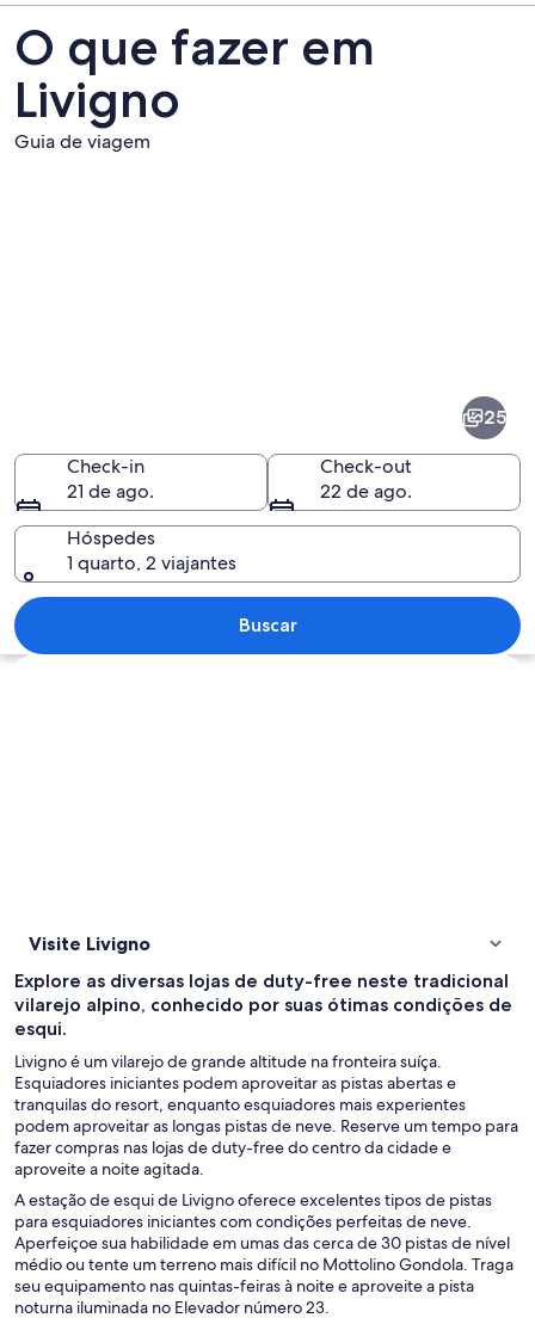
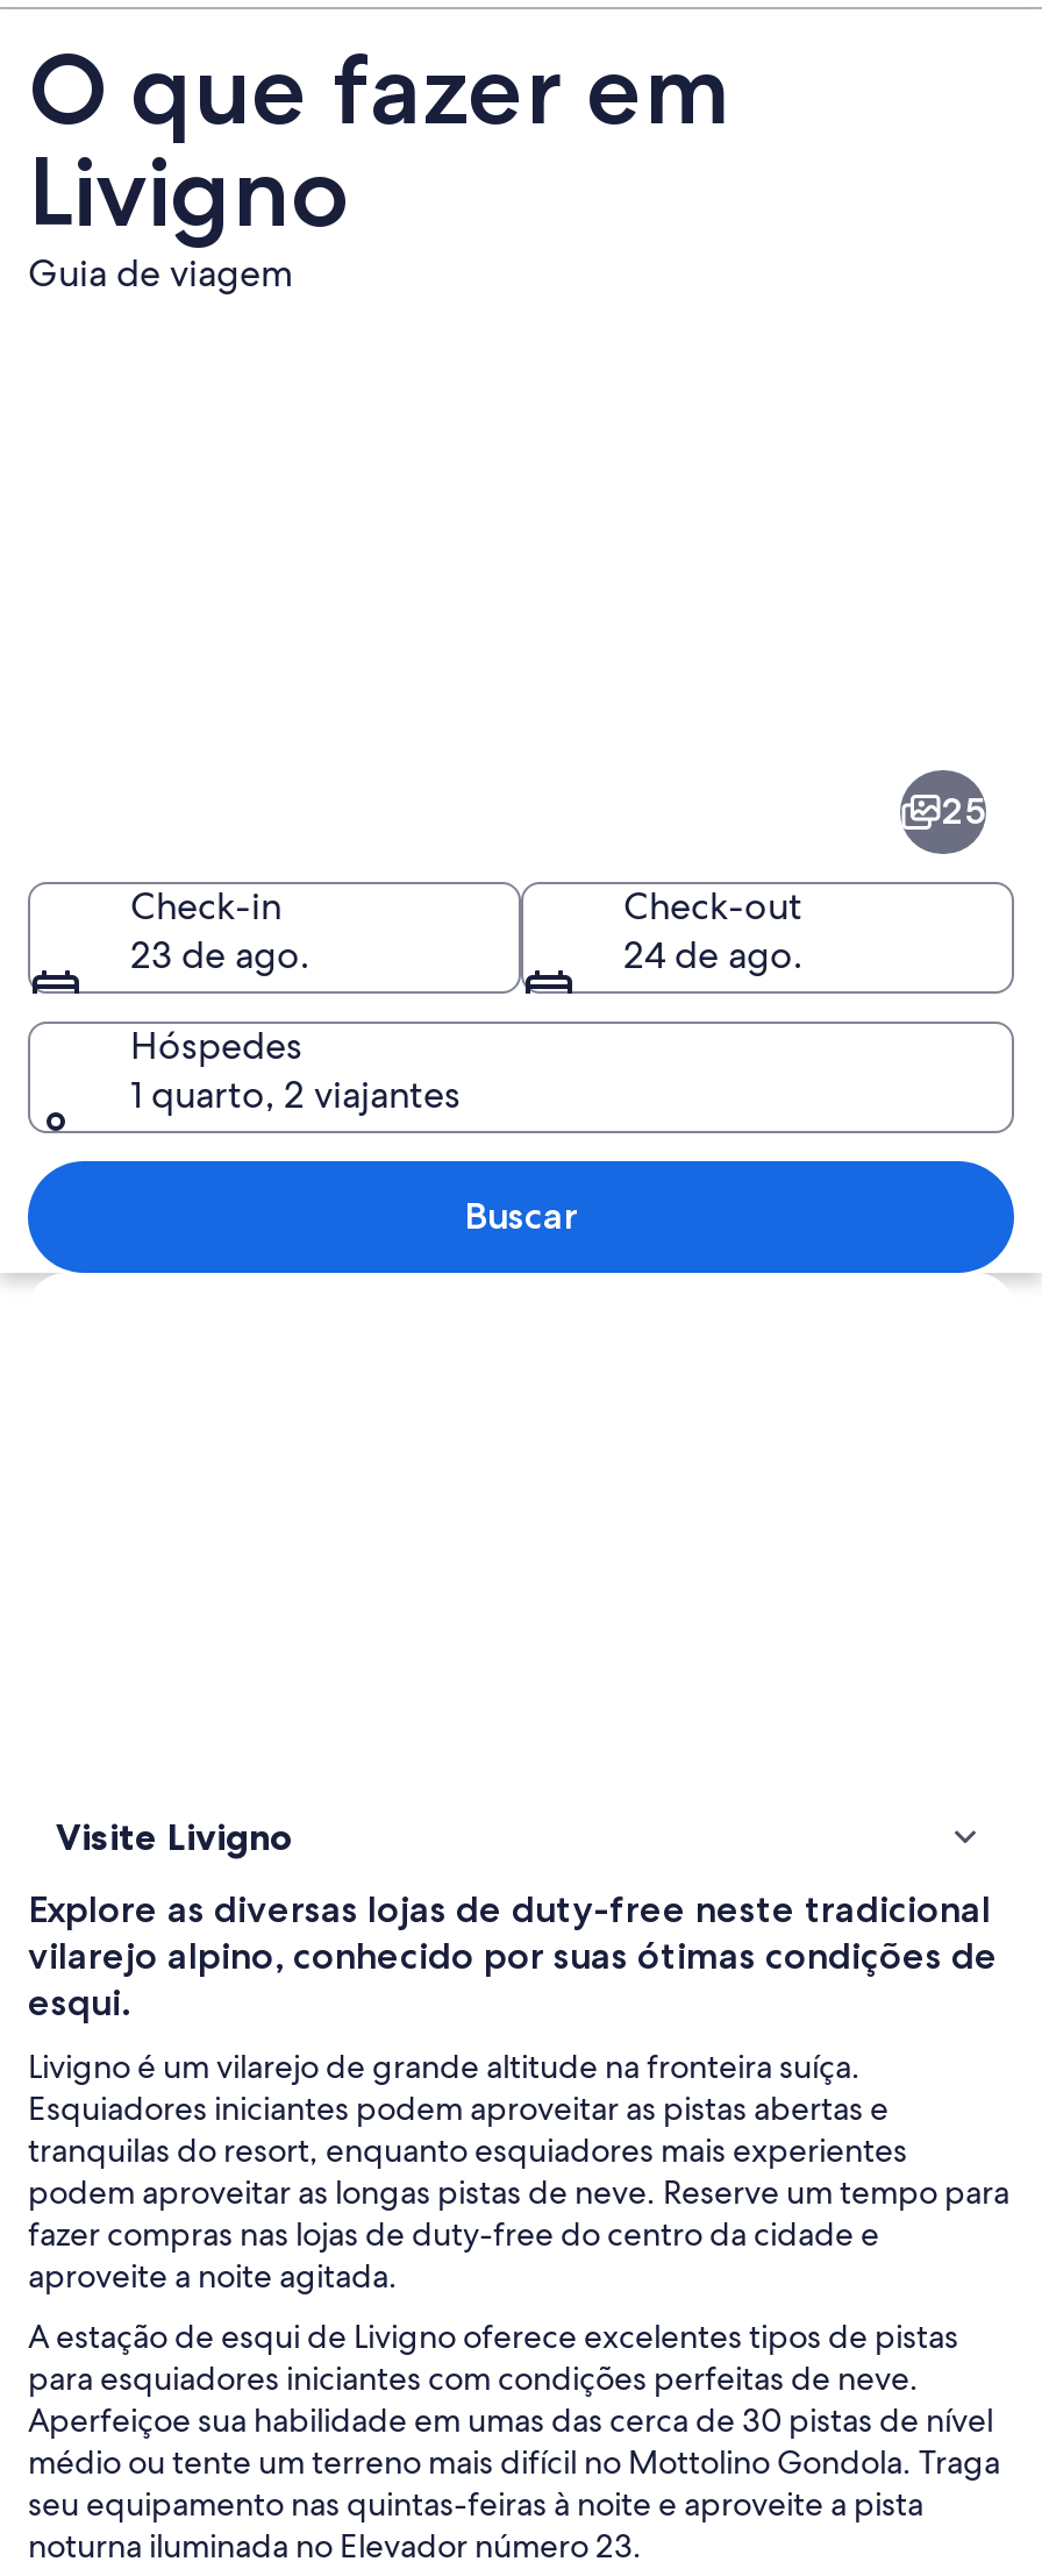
[67,478,154,503] 21 de ago. -> [130,930,309,979] 23 de ago.
[320,478,412,503] 22 de ago. -> [623,930,802,979] 24 de ago.

